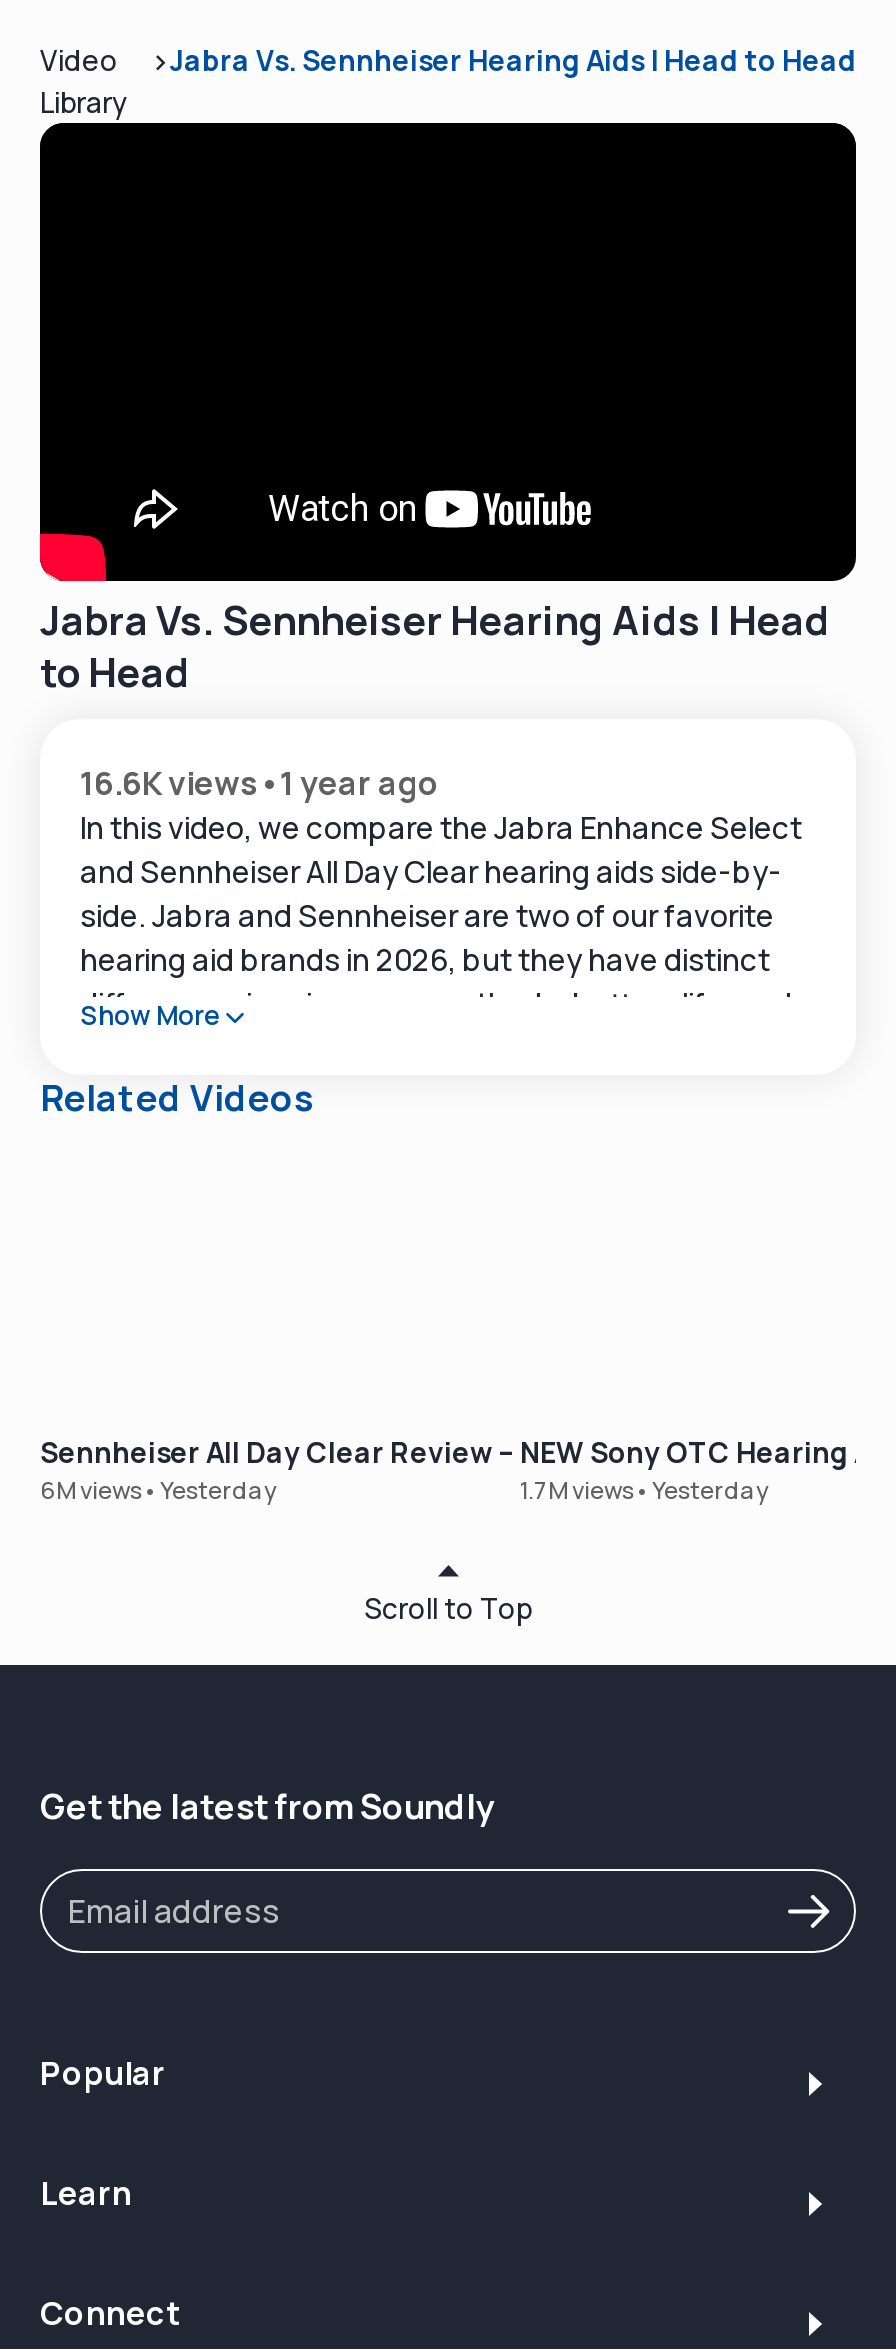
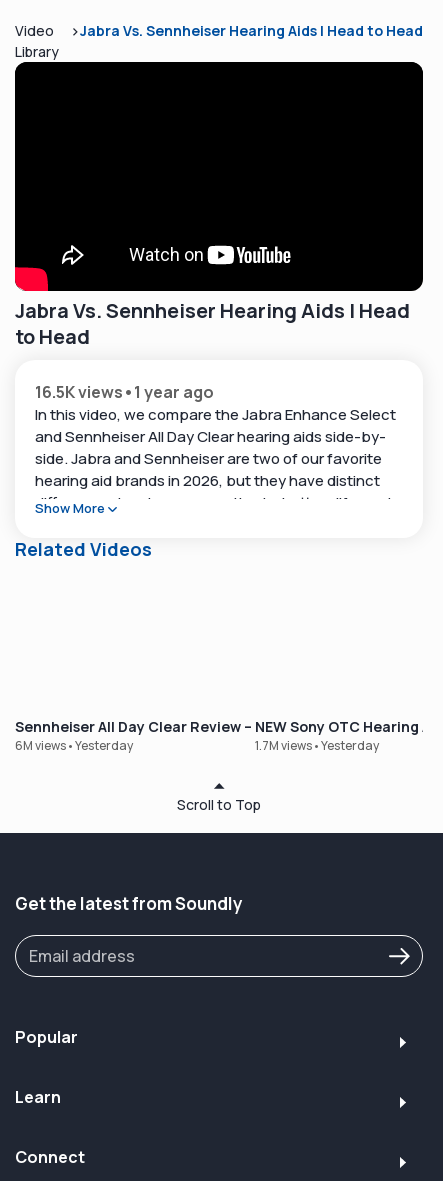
[80,761,440,805] 16.6K views • 1 year ago -> [35,381,214,403] 16.5K views • 1 year ago

